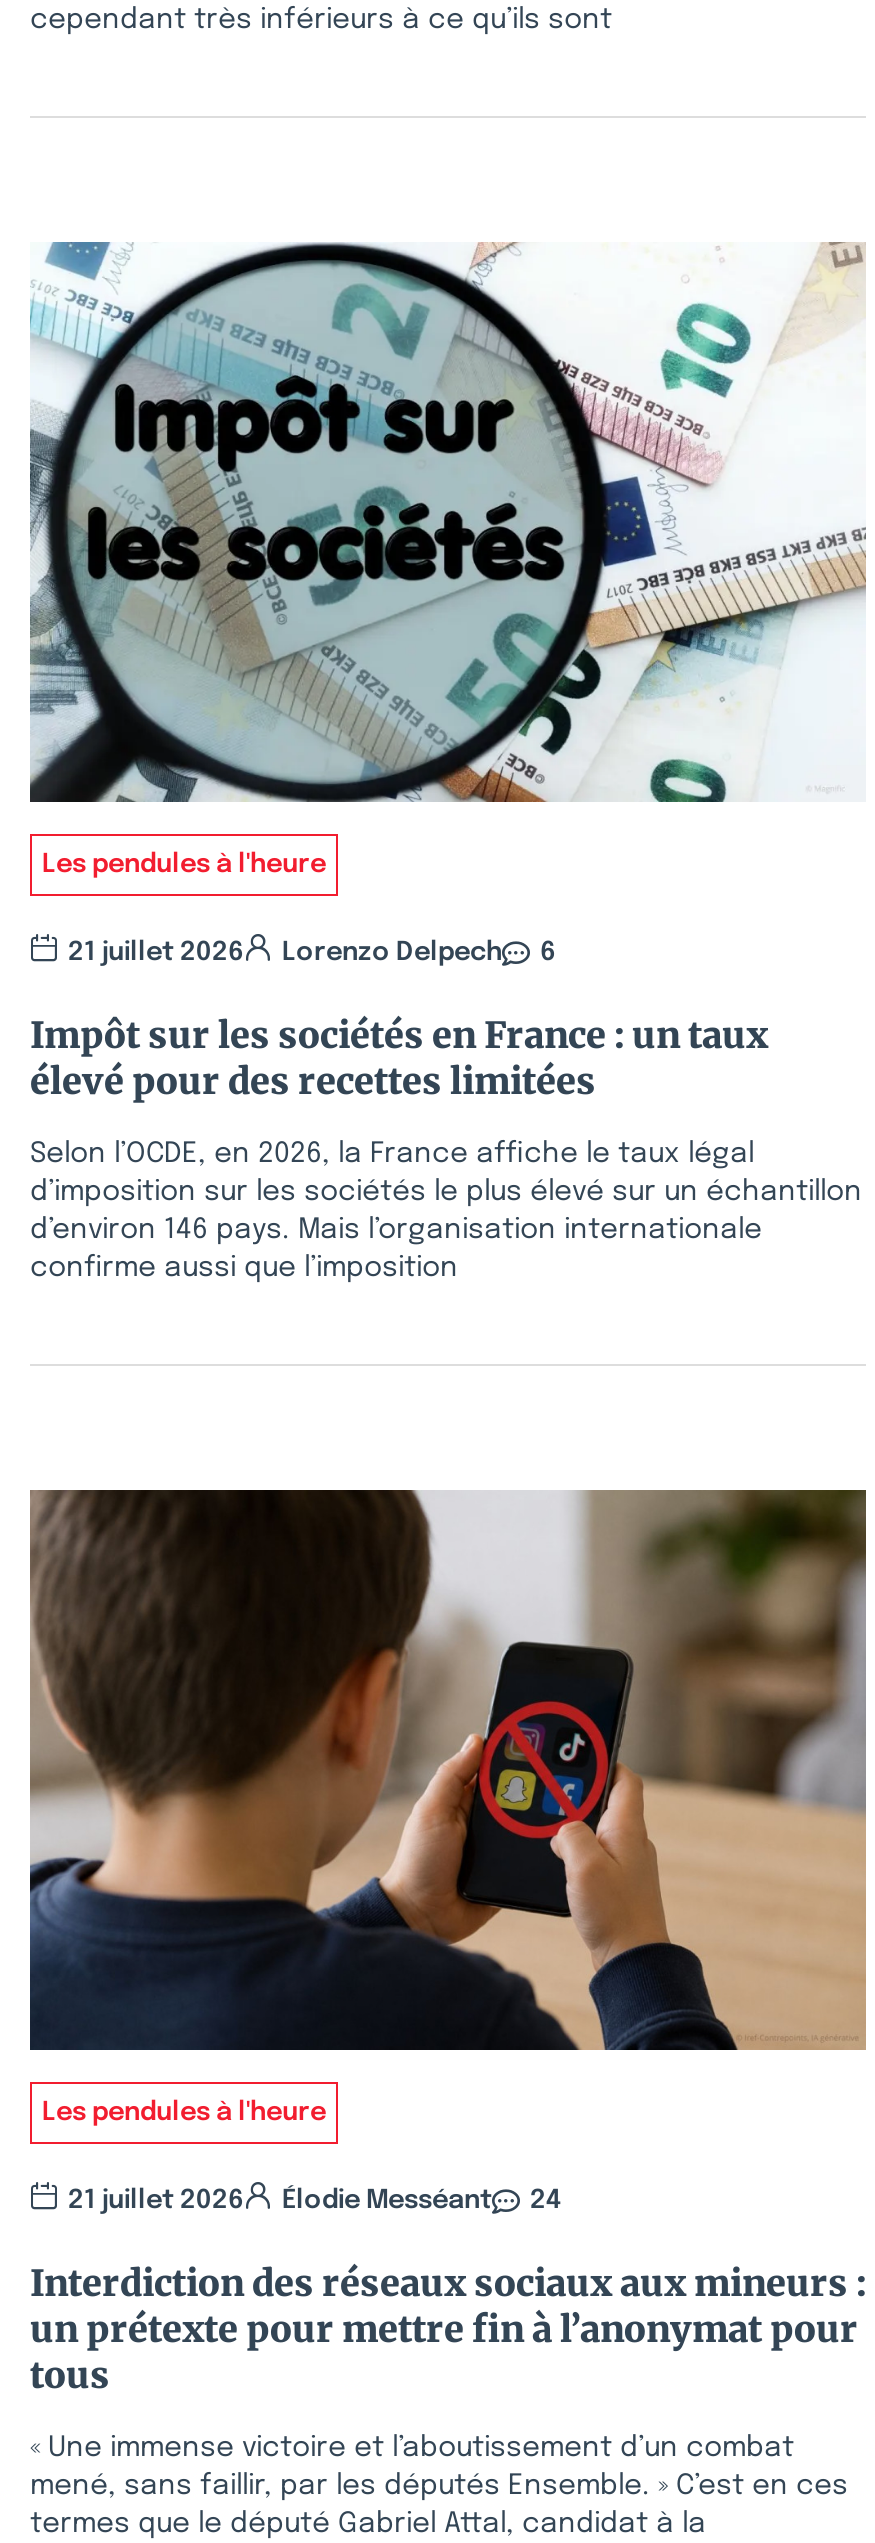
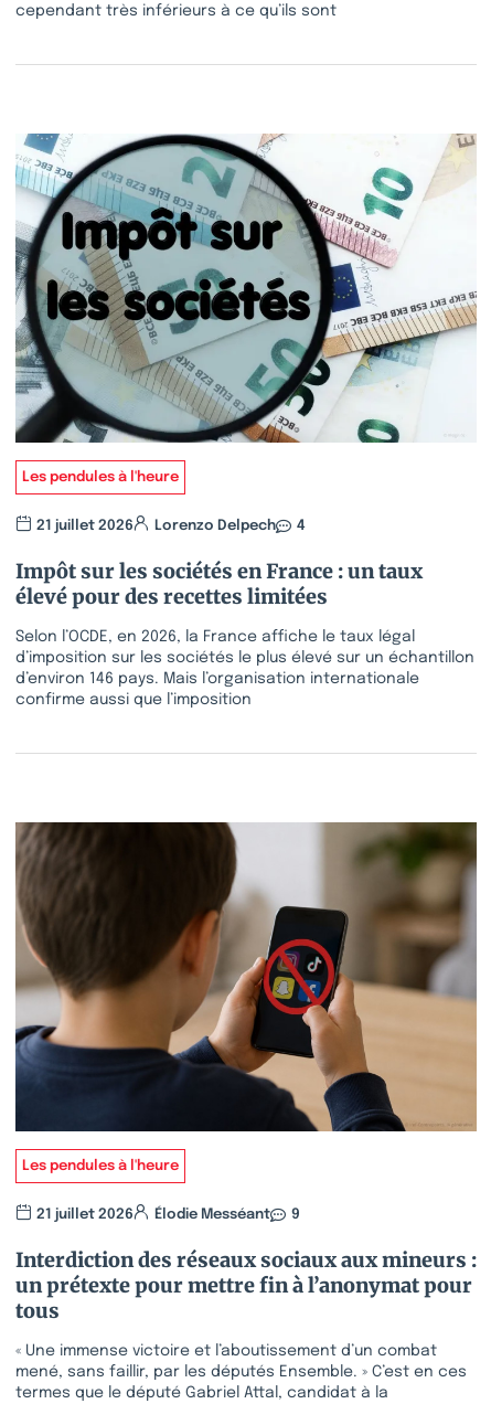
[68,940,556,966] 21 juillet 2026 Lorenzo Delpech 6 -> [36,519,306,533] 21 juillet 2026 Lorenzo Delpech 4
[68,2188,562,2214] 21 juillet 2026 Élodie Messéant 24 -> [36,1208,300,1222] 21 juillet 2026 Élodie Messéant 9

